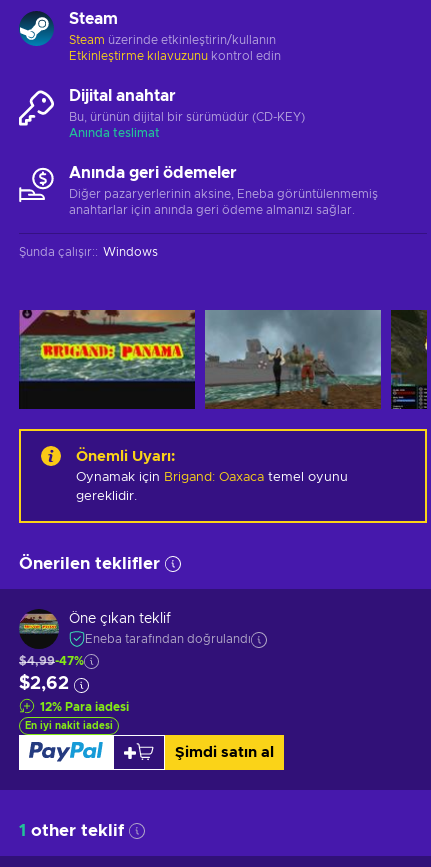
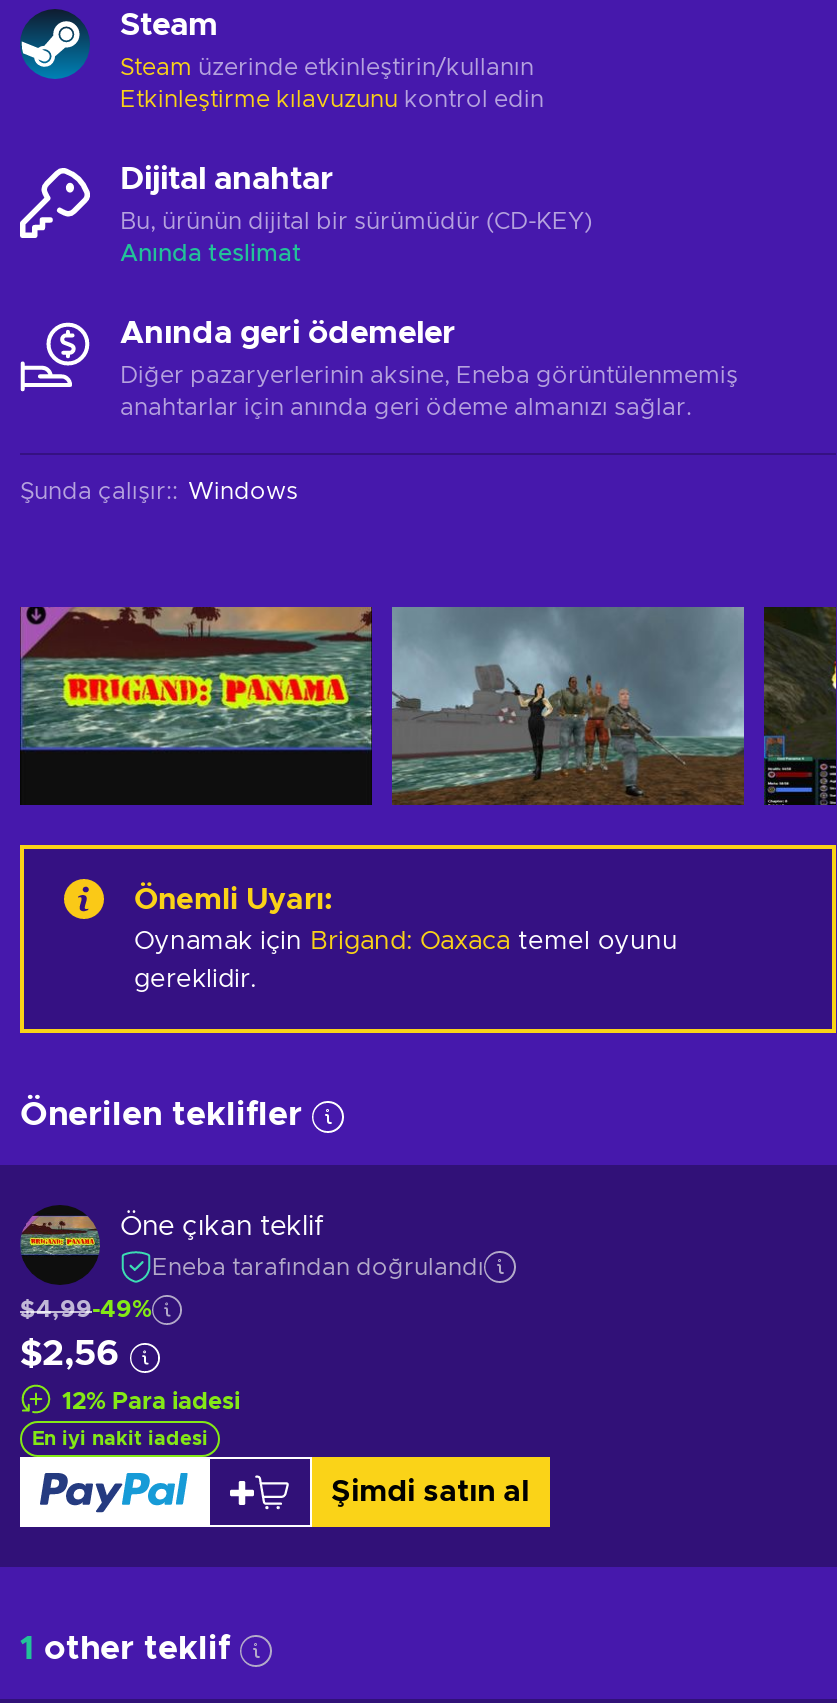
[19,655,84,667] $4,99-47% -> [20,1297,152,1321] $4,99-49%
[19,675,69,693] $2,62 -> [20,1337,120,1373] $2,56

